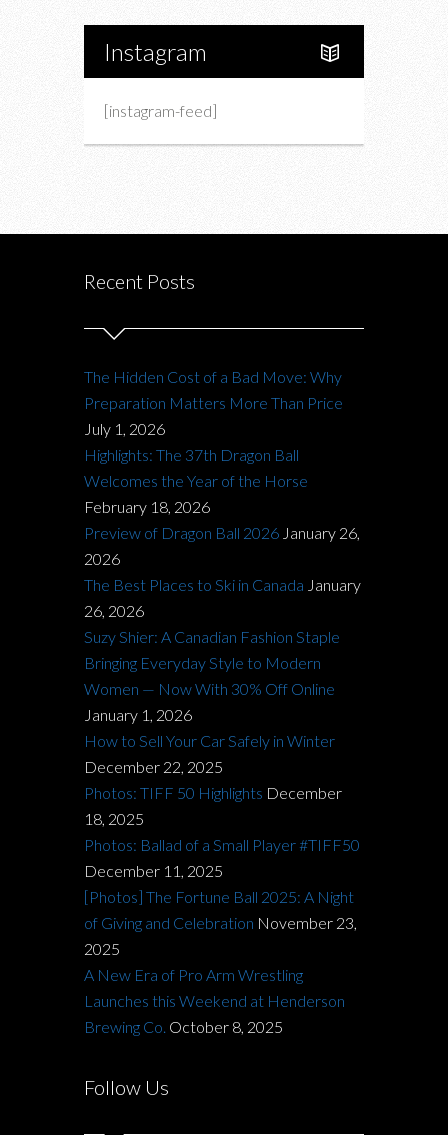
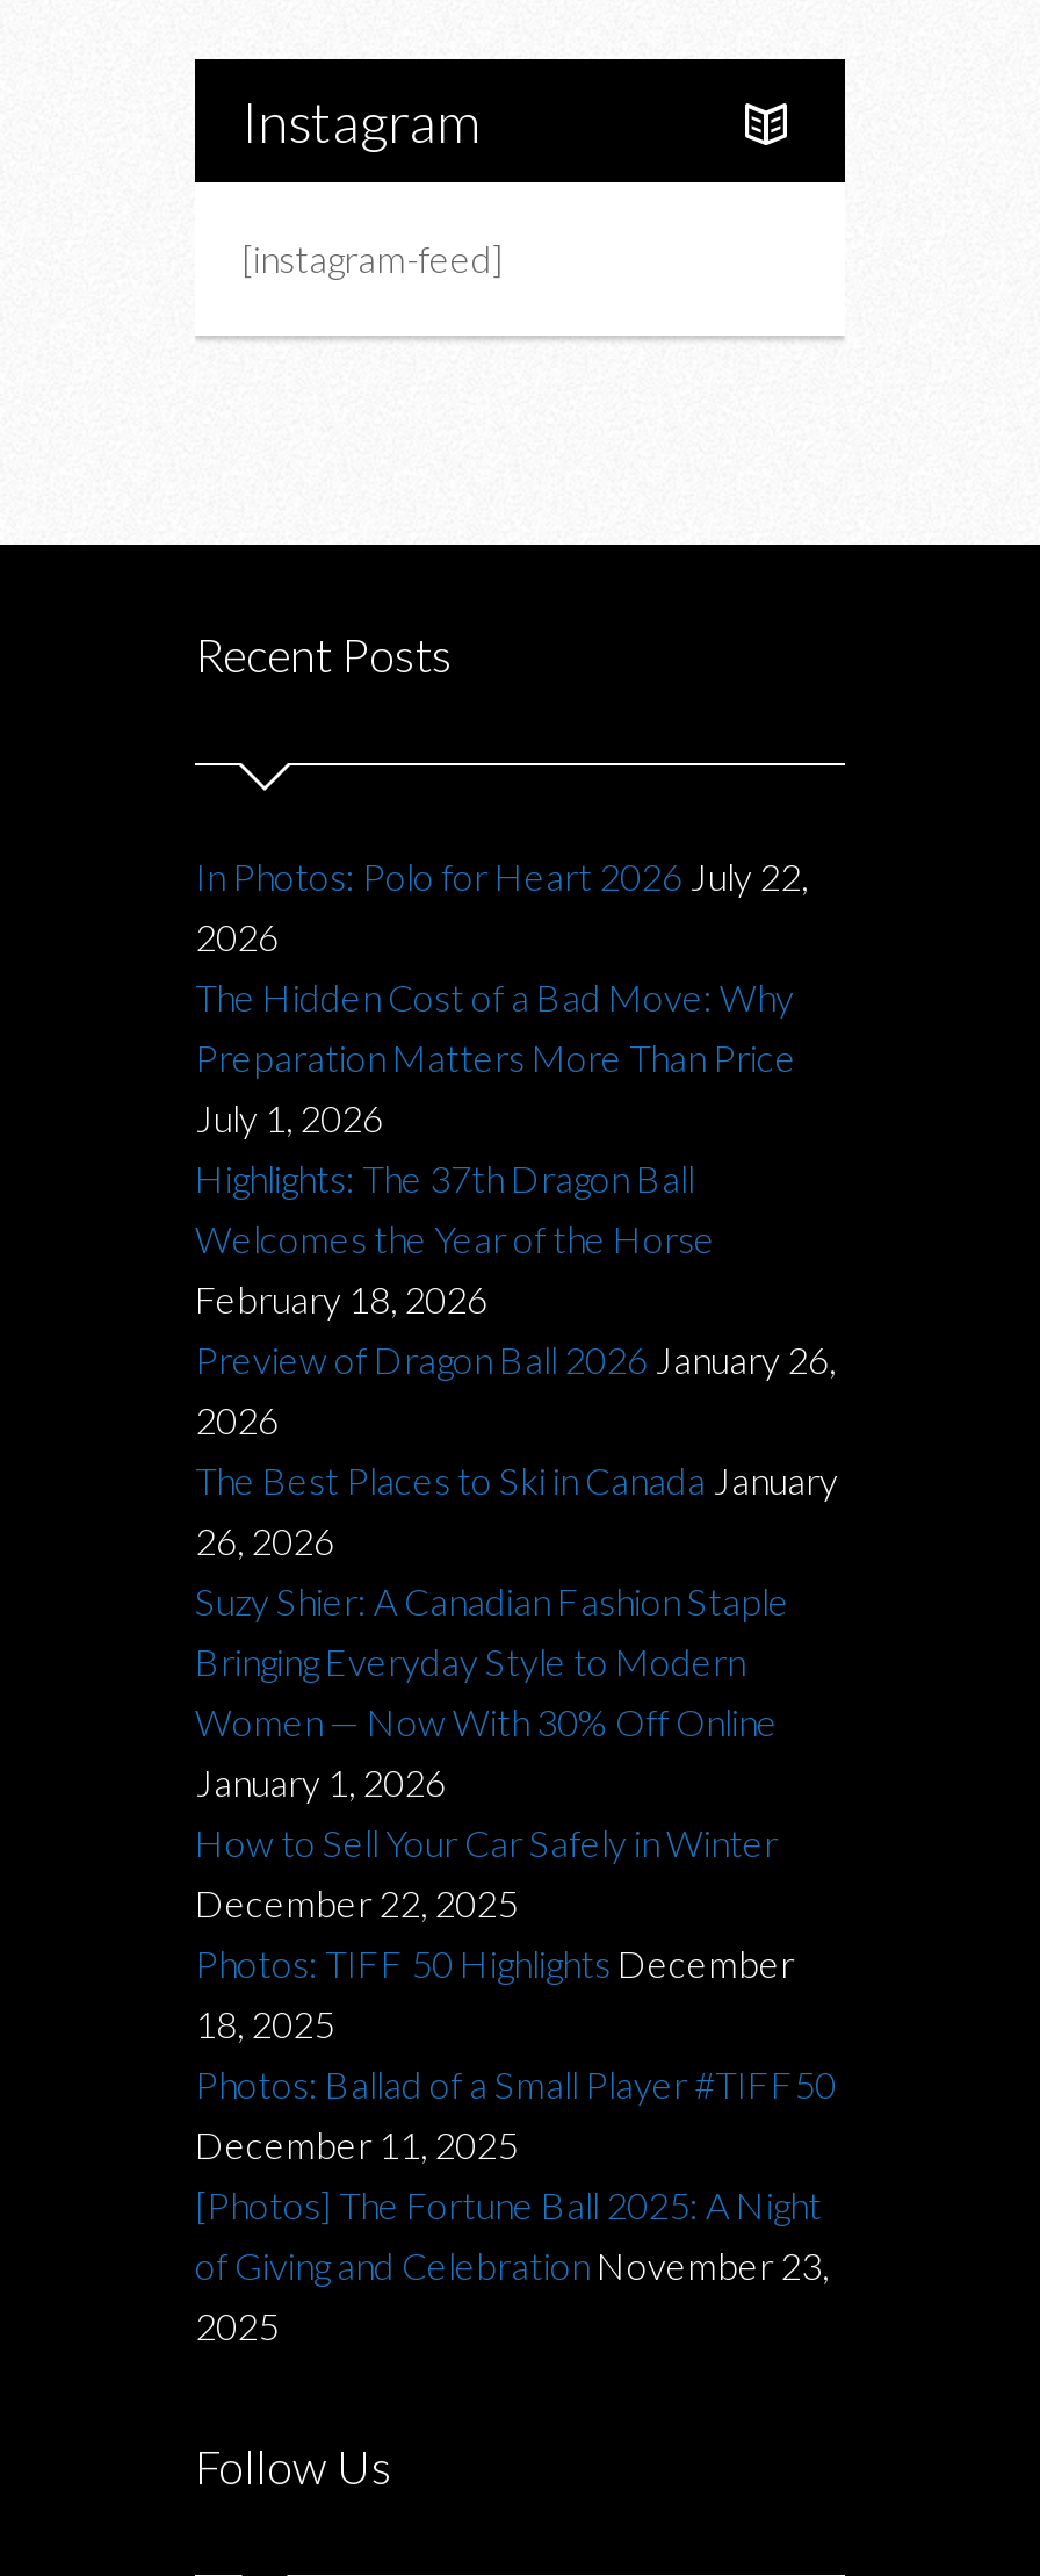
none -> [195,853,808,957] In Photos: Polo for Heart 2026 July 22, | 2026
moved [84,367,361,958] -> [195,974,838,2347]: The Hidden Cost of a Bad Move: Why | Preparation Matters More Than Price | July 1, 2026 | ... | of Giving and Celebration November 23, | 2025
[84,965,345,1036] A New Era of Pro Arm Wrestling | Launches this Weekend at Henderson | Brewing Co. October 8, 2025 -> none

